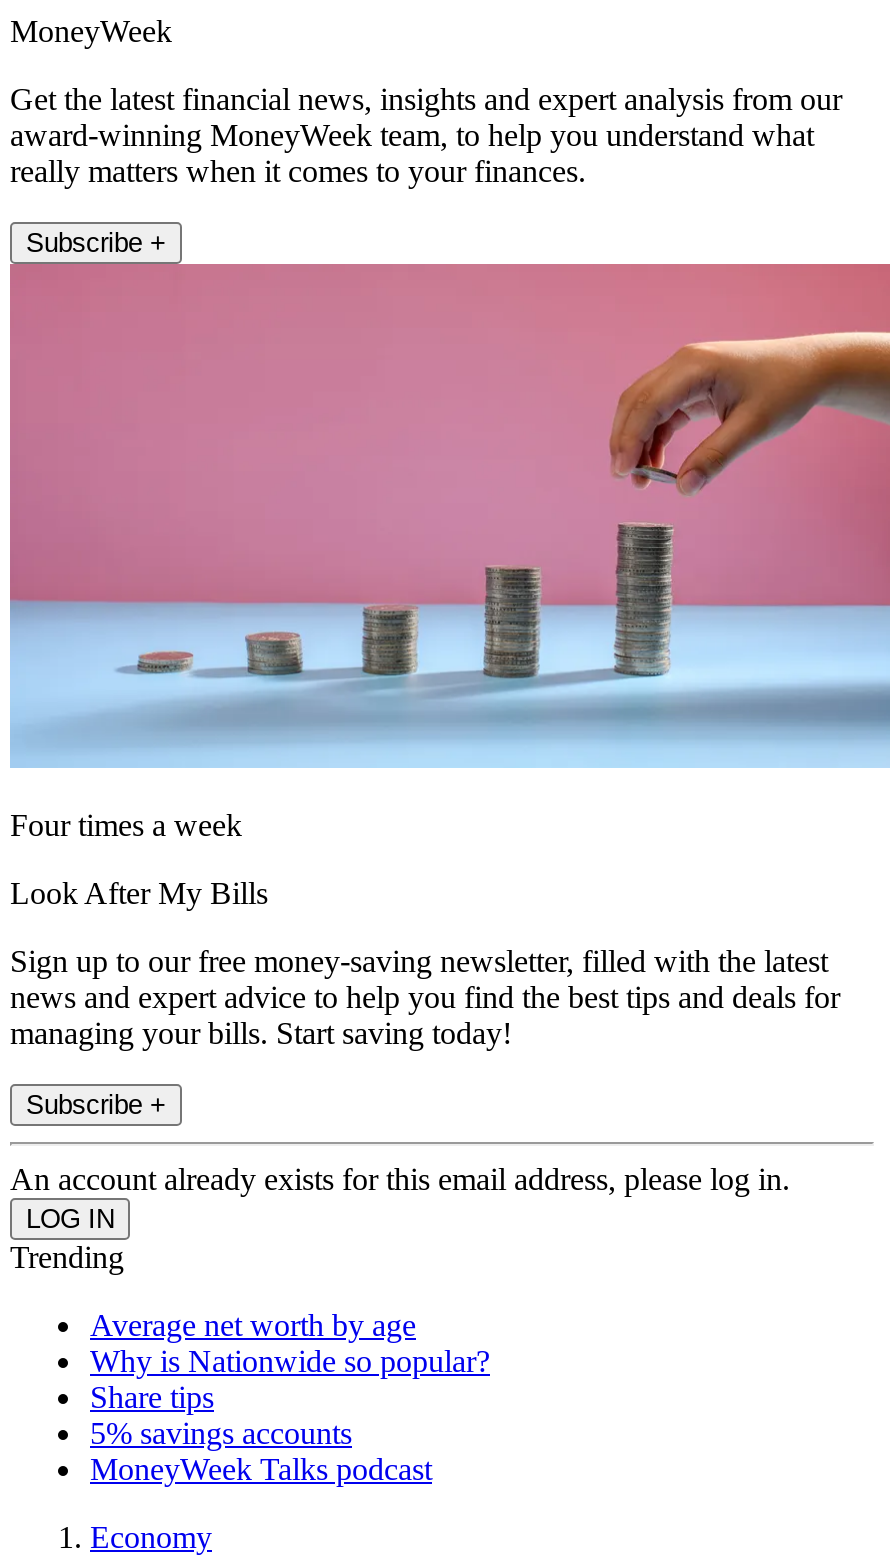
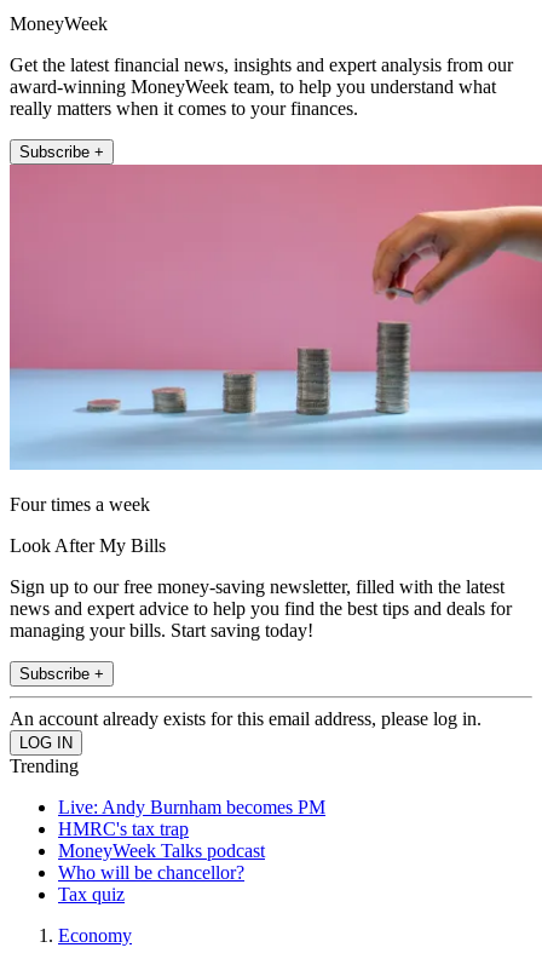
[90,1308,490,1450] Average net worth by age | Why is Nationwide so popular? | Share tips | 5% savings accounts -> [58,797,325,839] Live: Andy Burnham becomes PM | HMRC's tax trap
moved [90,1452,432,1486] -> [58,840,265,861]: MoneyWeek Talks podcast
none -> [58,862,244,904] Who will be chancellor? | Tax quiz

